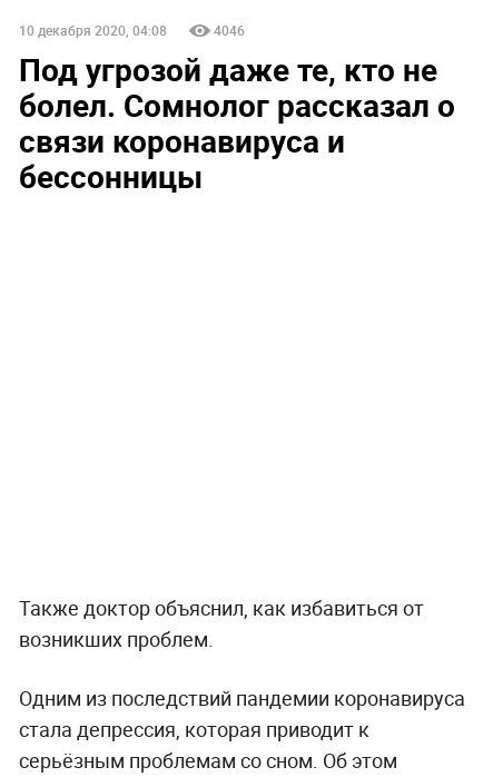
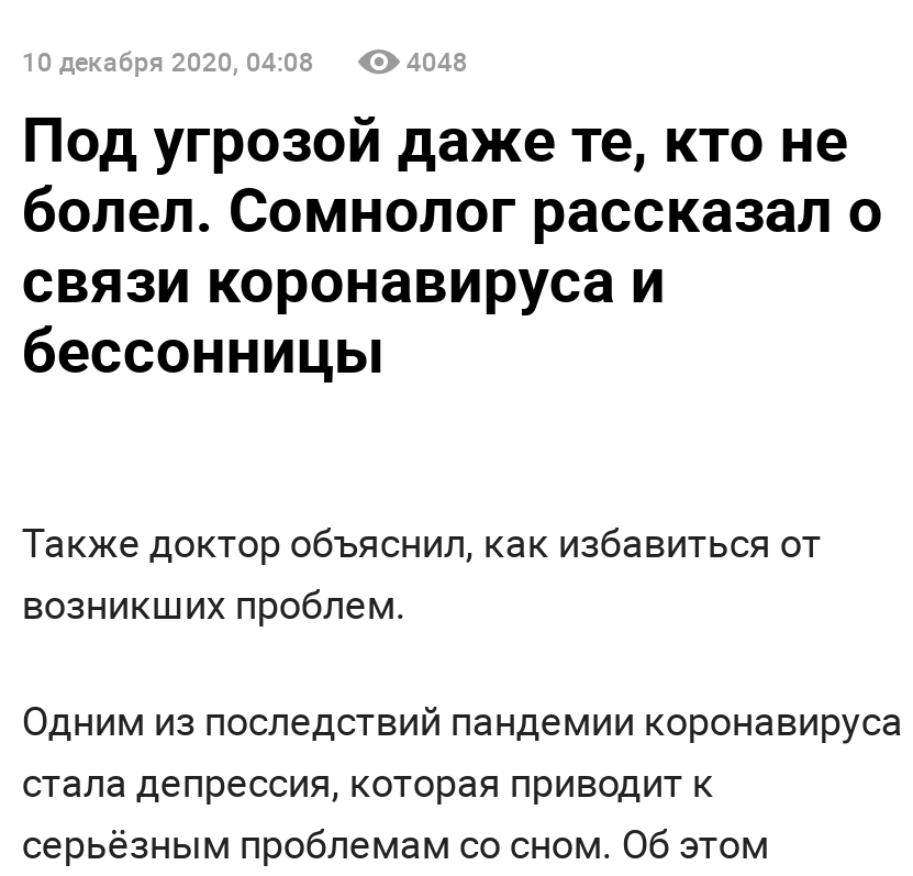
[214,21,245,39] 4046 -> [406,42,468,78] 4048

